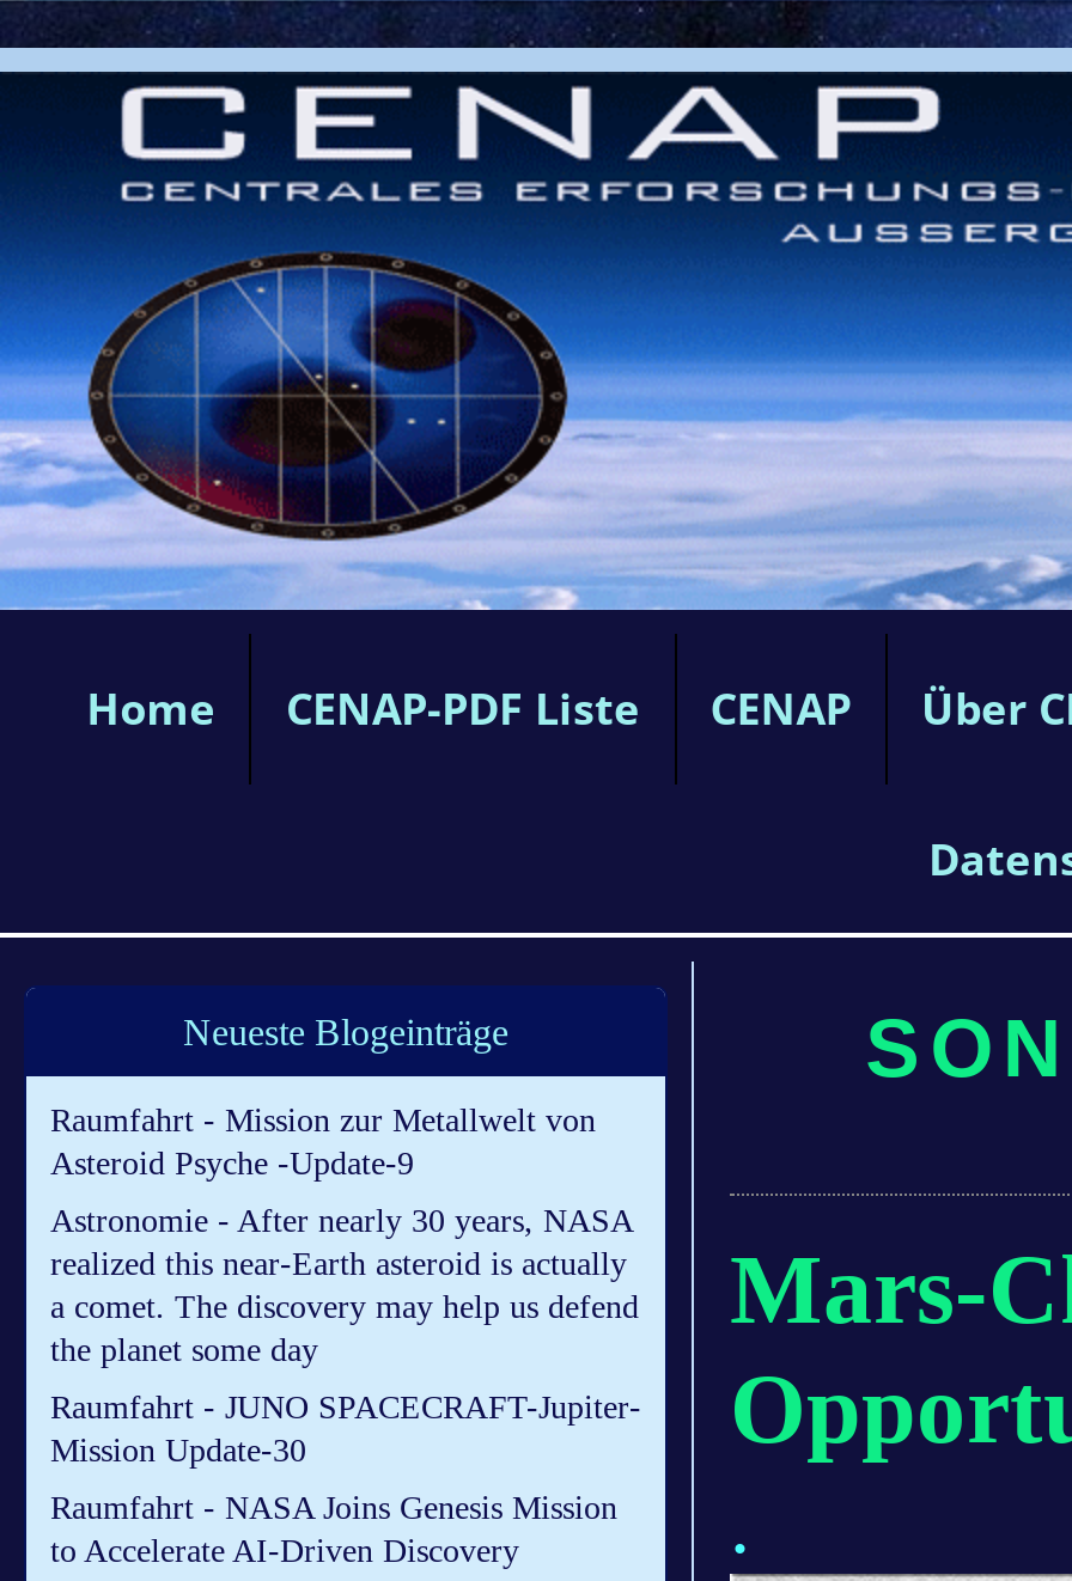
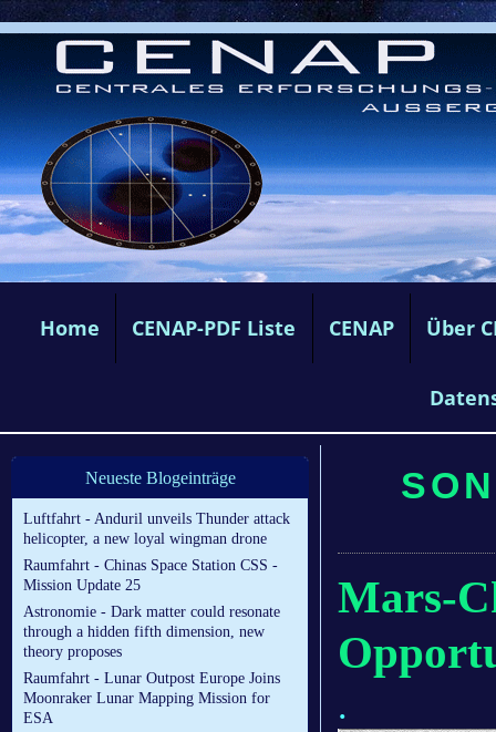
[50,1103,596,1182] Raumfahrt - Mission zur Metallwelt von | Asteroid Psyche -Update-9 -> [23,511,290,547] Luftfahrt - Anduril unveils Thunder attack | helicopter, a new loyal wingman drone
[50,1203,639,1368] Astronomie - After nearly 30 years, NASA | realized this near-Earth asteroid is actually | a comet. The discovery may help us defend | the planet some day -> [23,557,278,594] Raumfahrt - Chinas Space Station CSS - | Mission Update 25
[50,1390,641,1469] Raumfahrt - JUNO SPACECRAFT-Jupiter- | Mission Update-30 -> [23,604,280,660] Astronomie - Dark matter could resonate | through a hidden fifth dimension, new | theory proposes
[50,1490,617,1569] Raumfahrt - NASA Joins Genesis Mission | to Accelerate AI-Driven Discovery -> [23,670,280,727] Raumfahrt - Lunar Outpost Europe Joins | Moonraker Lunar Mapping Mission for | ESA

